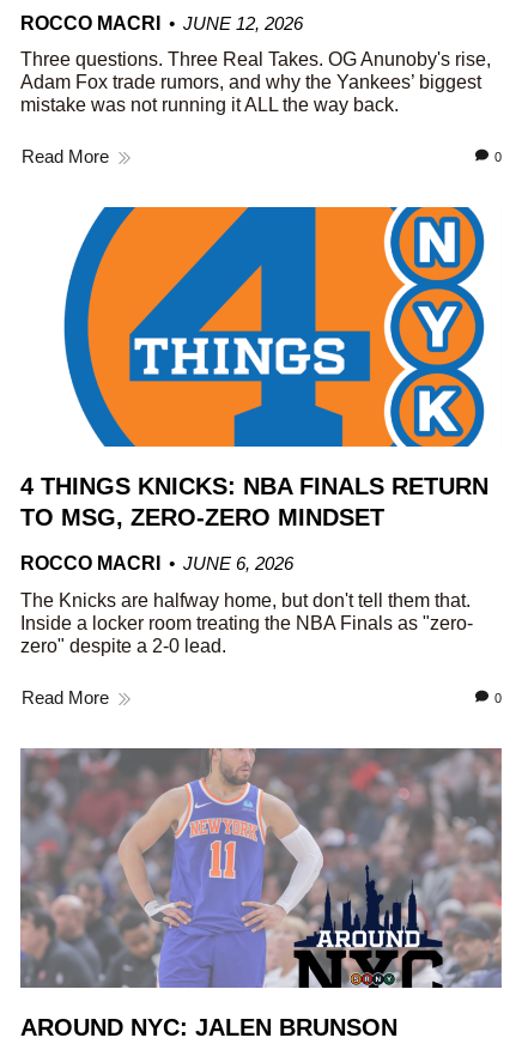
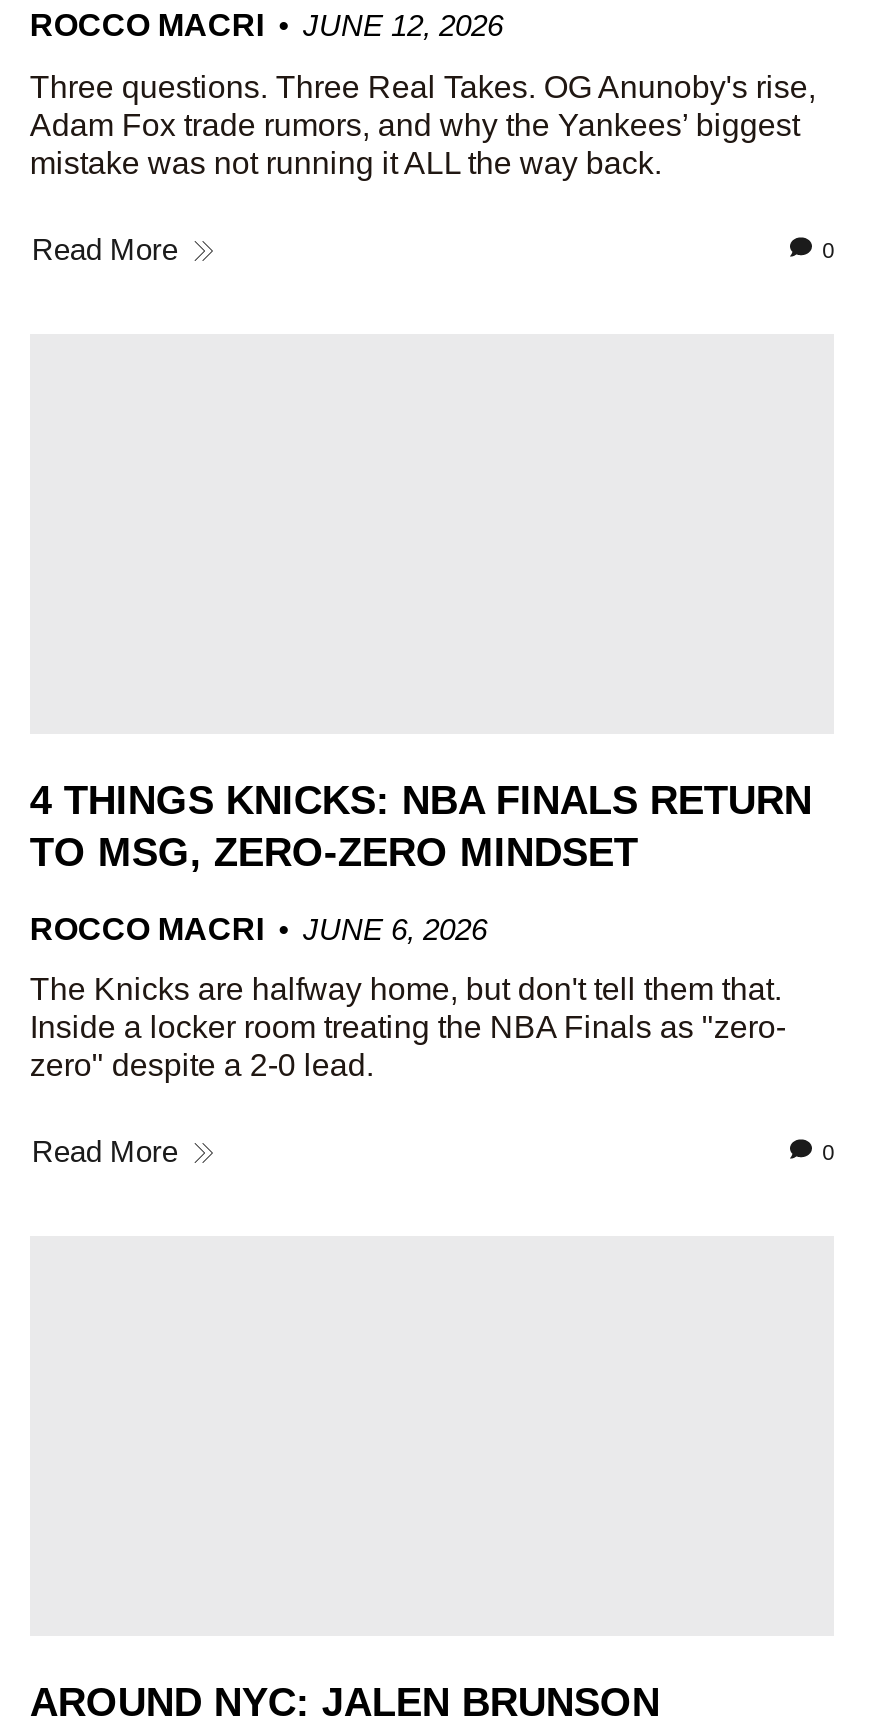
[63,206,485,448] [image] -> none
[19,747,502,989] [image] -> none

